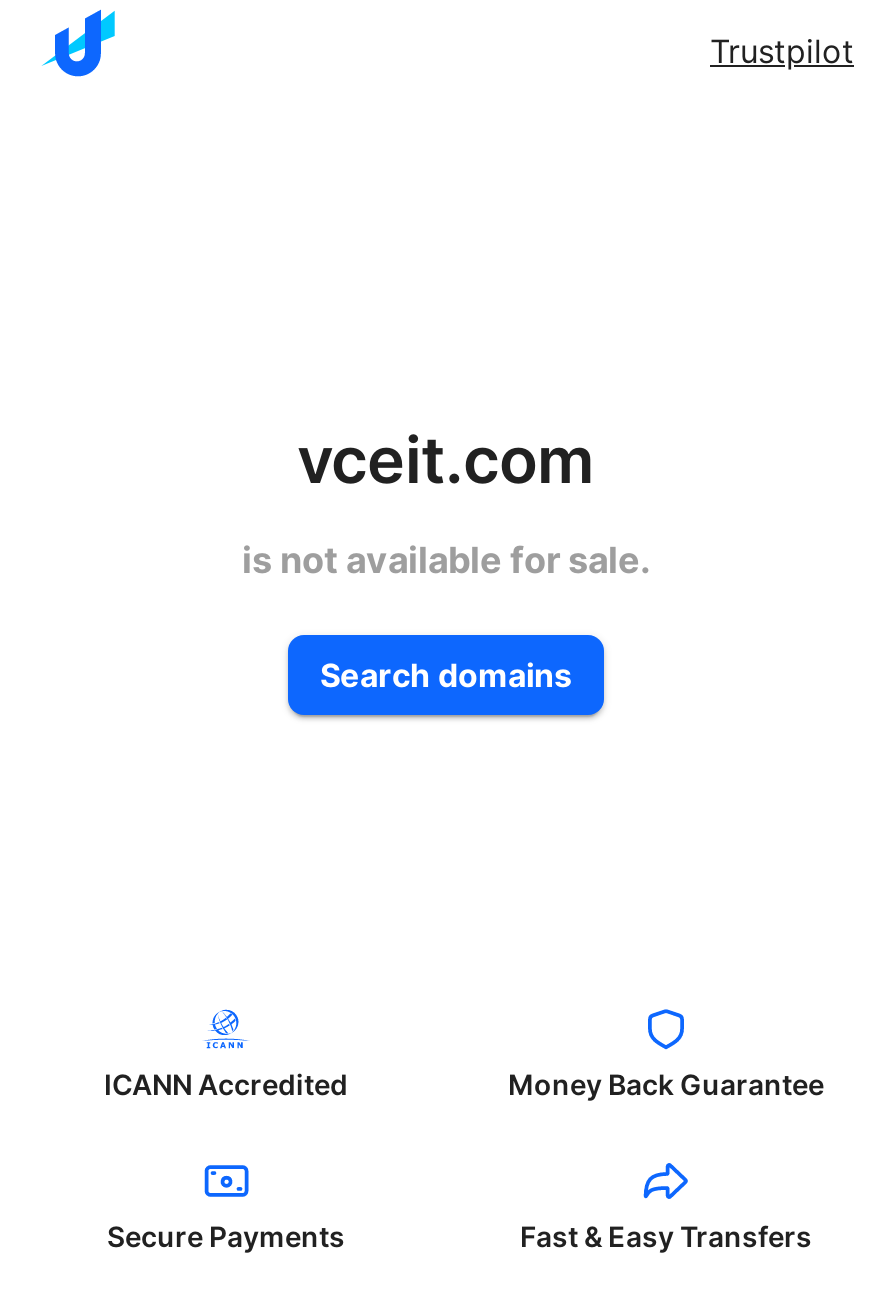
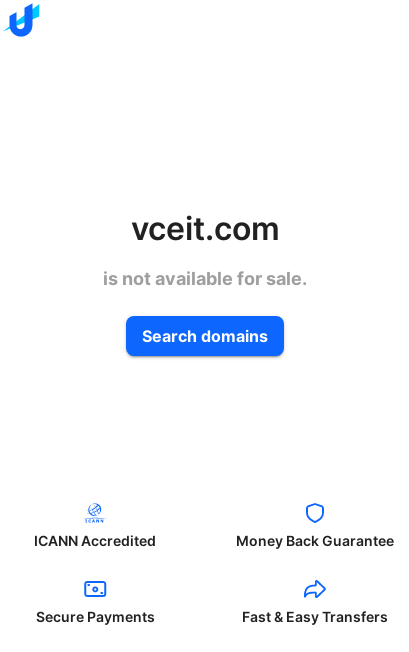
[710,31,854,71] Trustpilot -> none

